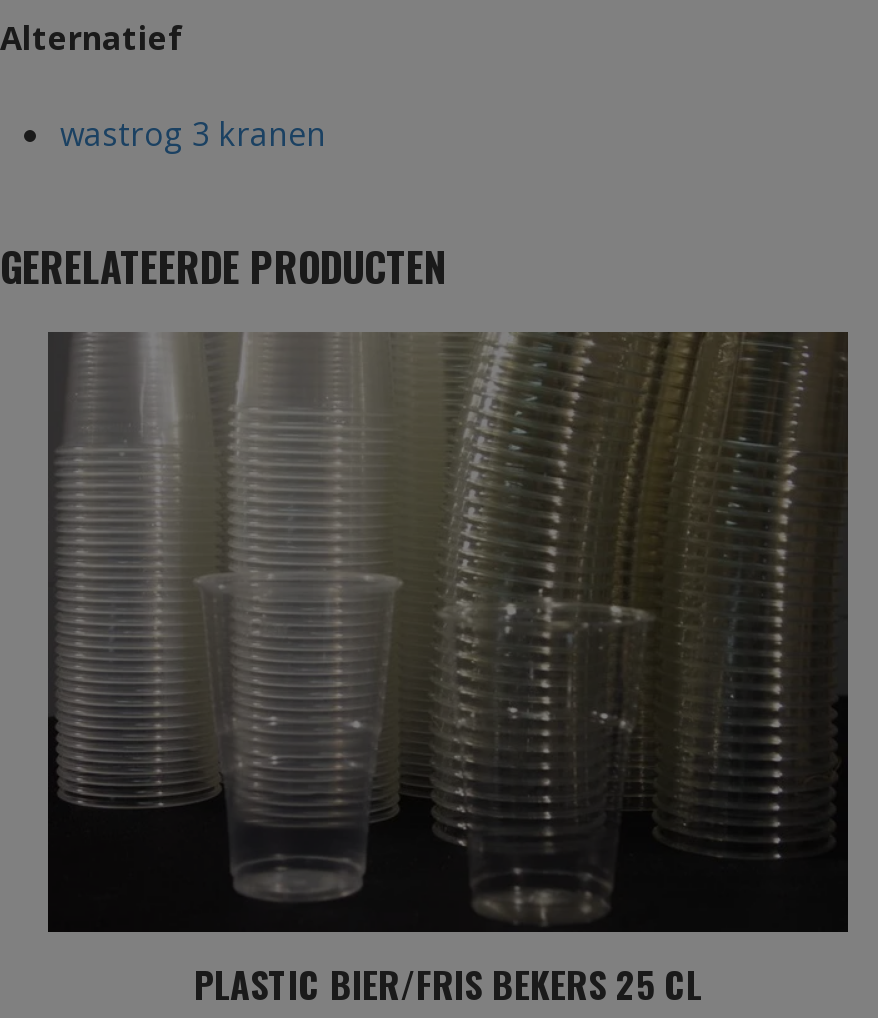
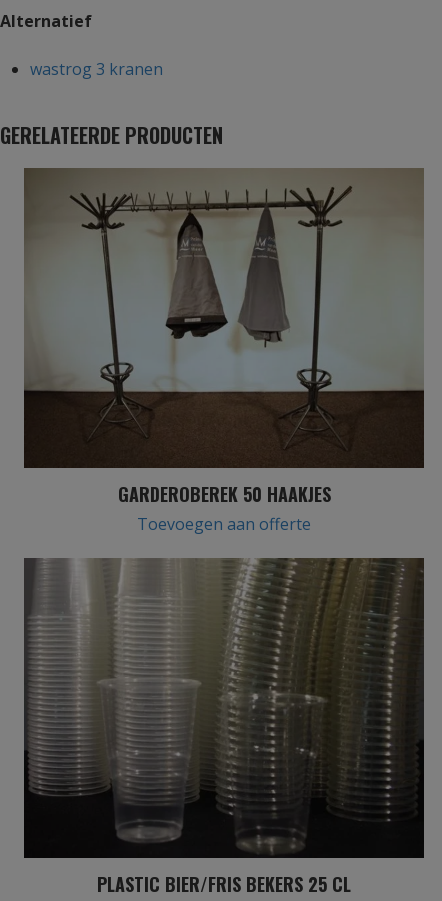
none -> [24,167,425,535] [image] | GARDEROBEREK 50 HAAKJES | Toevoegen aan offerte

